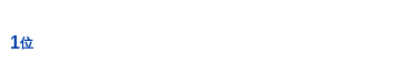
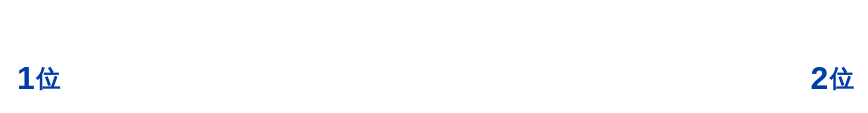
none -> [811,61,830,95] 2

